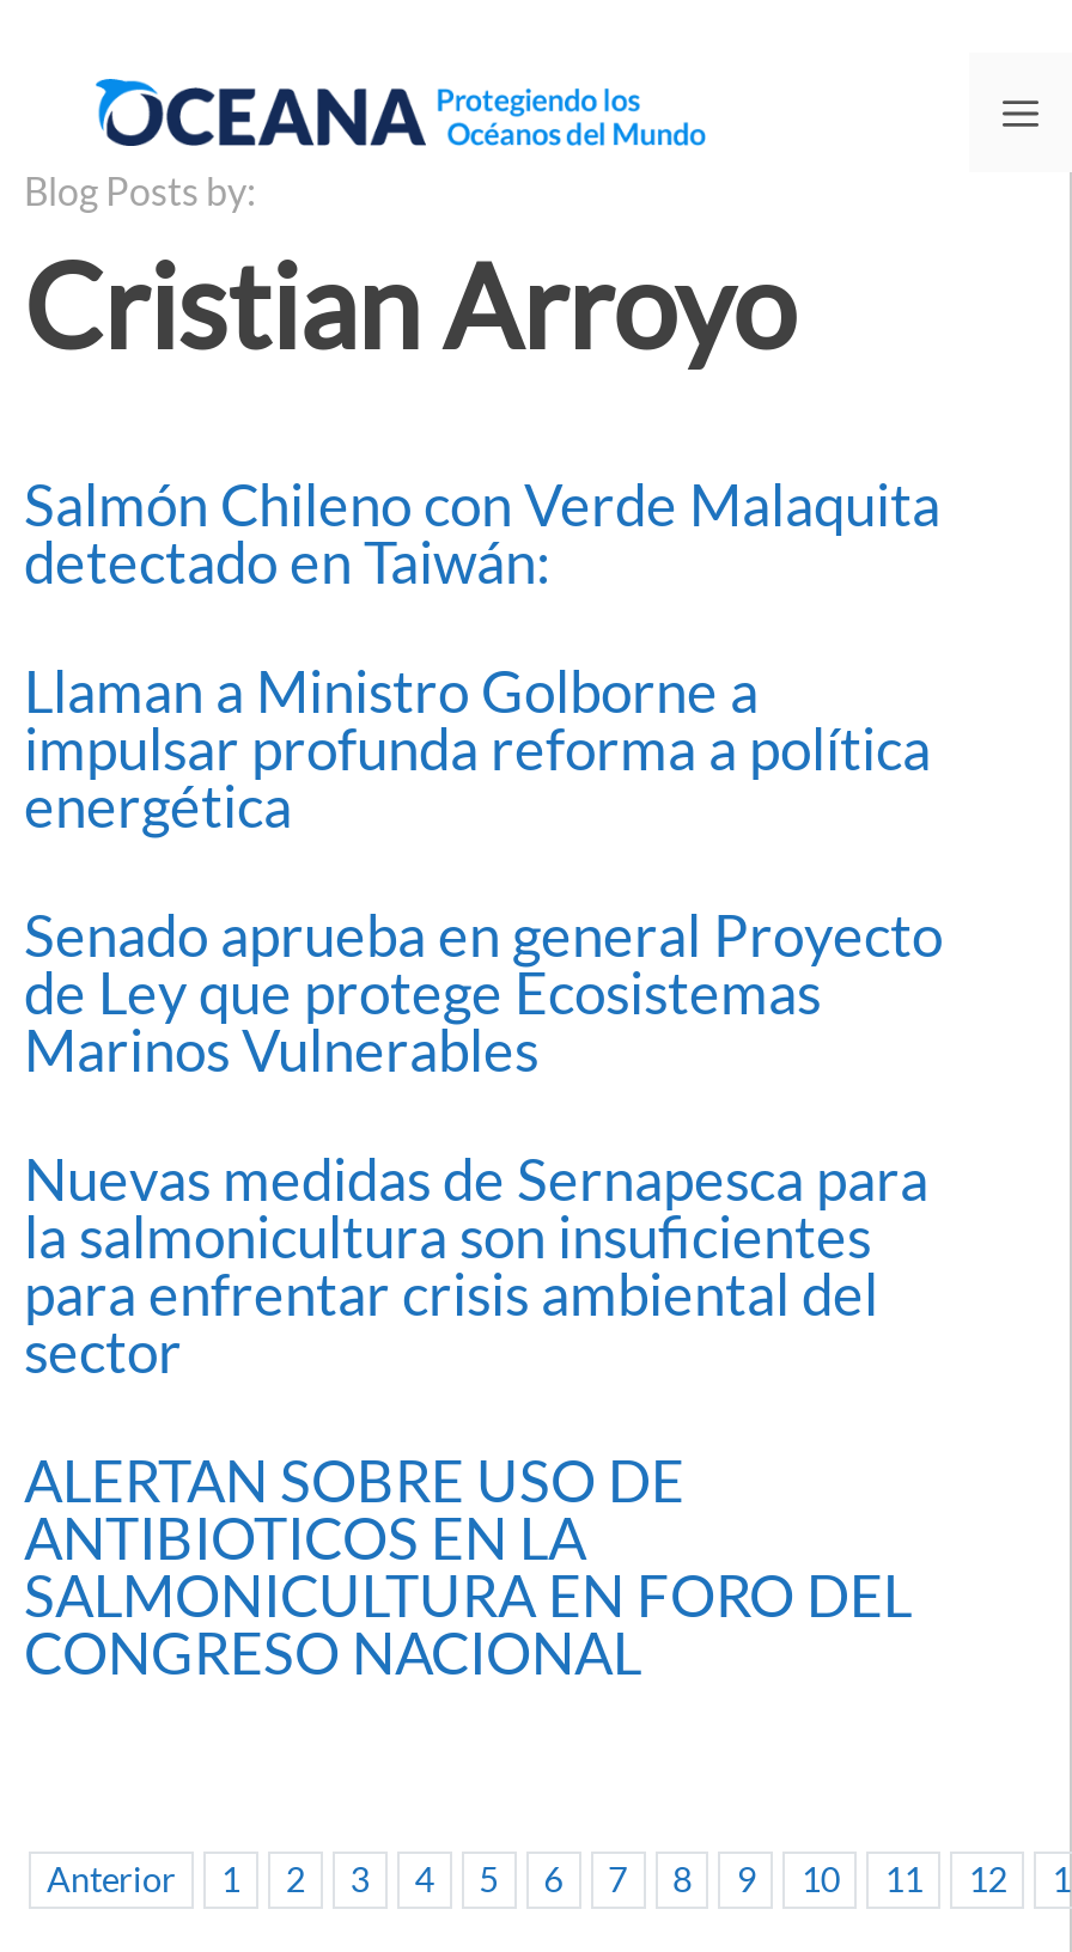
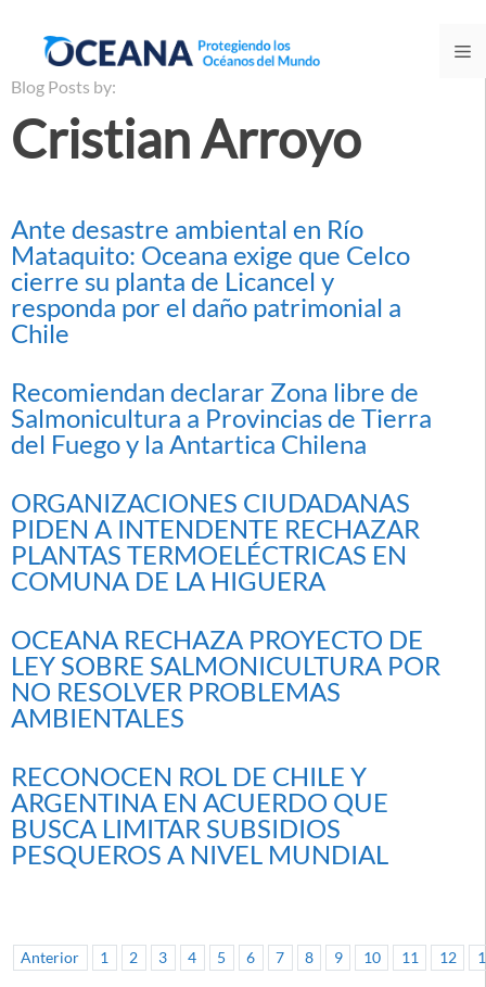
[24,469,940,596] Salmón Chileno con Verde Malaquita | detectado en Taiwán: -> [11,213,410,349] Ante desastre ambiental en Río | Mataquito: Oceana exige que Celco | cierre su planta de Licancel y | responda por el daño patrimonial a | Chile
[24,655,931,840] Llaman a Ministro Golborne a | impulsar profunda reforma a política | energética -> [11,376,432,459] Recomiendan declarar Zona libre de | Salmonicultura a Provincias de Tierra | del Fuego y la Antartica Chilena
[24,899,943,1084] Senado aprueba en general Proyecto | de Ley que protege Ecosistemas | Marinos Vulnerables -> [11,486,420,596] ORGANIZACIONES CIUDADANAS | PIDEN A INTENDENTE RECHAZAR | PLANTAS TERMOELÉCTRICAS EN | COMUNA DE LA HIGUERA
[24,1143,928,1385] Nuevas medidas de Sernapesca para | la salmonicultura son insuficientes | para enfrentar crisis ambiental del | sector -> [11,623,440,733] OCEANA RECHAZA PROYECTO DE | LEY SOBRE SALMONICULTURA POR | NO RESOLVER PROBLEMAS | AMBIENTALES
[24,1445,912,1686] ALERTAN SOBRE USO DE | ANTIBIOTICOS EN LA | SALMONICULTURA EN FORO DEL | CONGRESO NACIONAL -> [11,760,388,870] RECONOCEN ROL DE CHILE Y | ARGENTINA EN ACUERDO QUE | BUSCA LIMITAR SUBSIDIOS | PESQUEROS A NIVEL MUNDIAL

